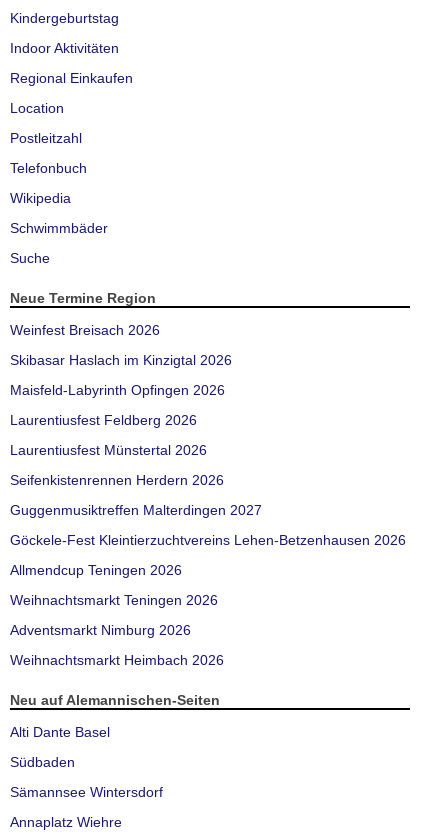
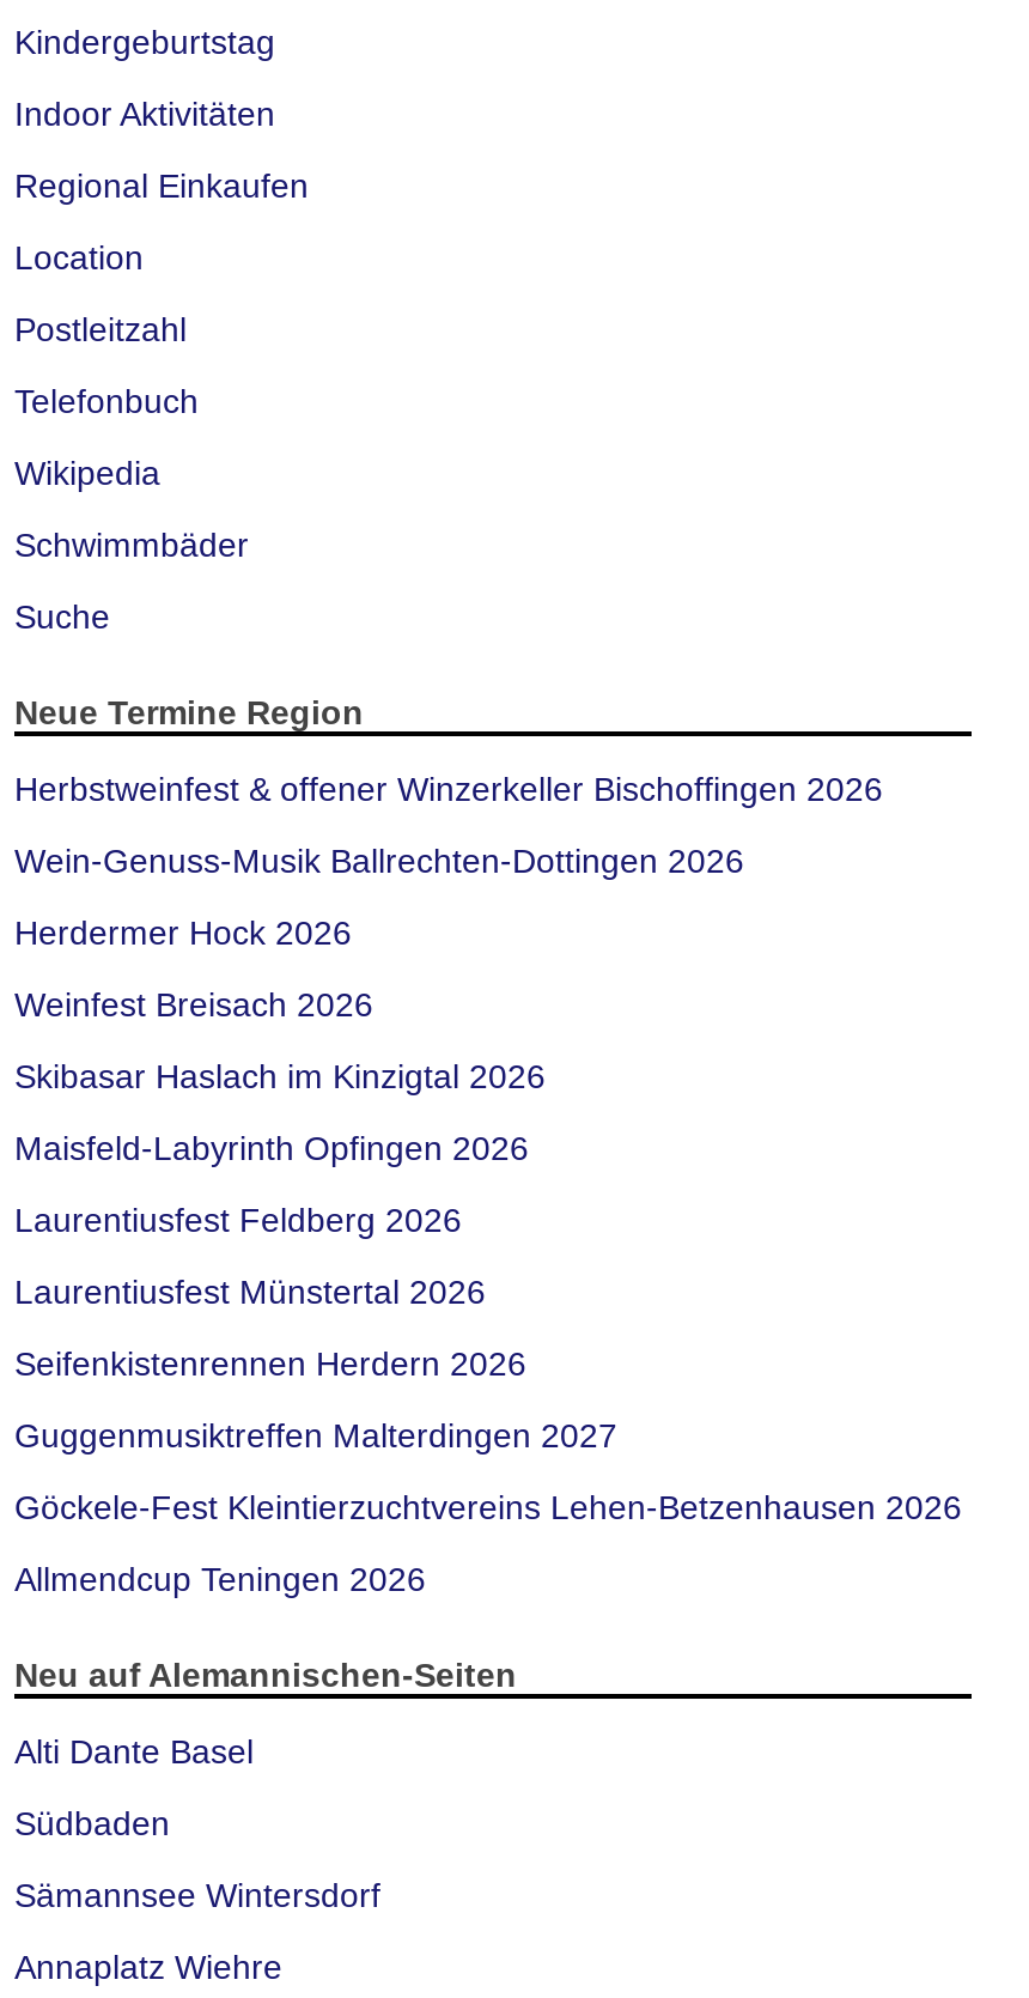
none -> [14,769,883,951] Herbstweinfest & offener Winzerkeller Bischoffingen 2026 | Wein-Genuss-Musik Ballrechten-Dottingen 2026 | Herdermer Hock 2026
moved [10,321,406,577] -> [14,984,962,1597]: Weinfest Breisach 2026 | Skibasar Haslach im Kinzigtal 2026 | Maisfeld-Labyrinth Opfingen 2026 | ... | Göckele-Fest Kleintierzuchtvereins Lehen-Betzenhausen 2026 | Allmendcup Teningen 2026
[10,591,224,667] Weihnachtsmarkt Teningen 2026 | Adventsmarkt Nimburg 2026 | Weihnachtsmarkt Heimbach 2026 -> none

